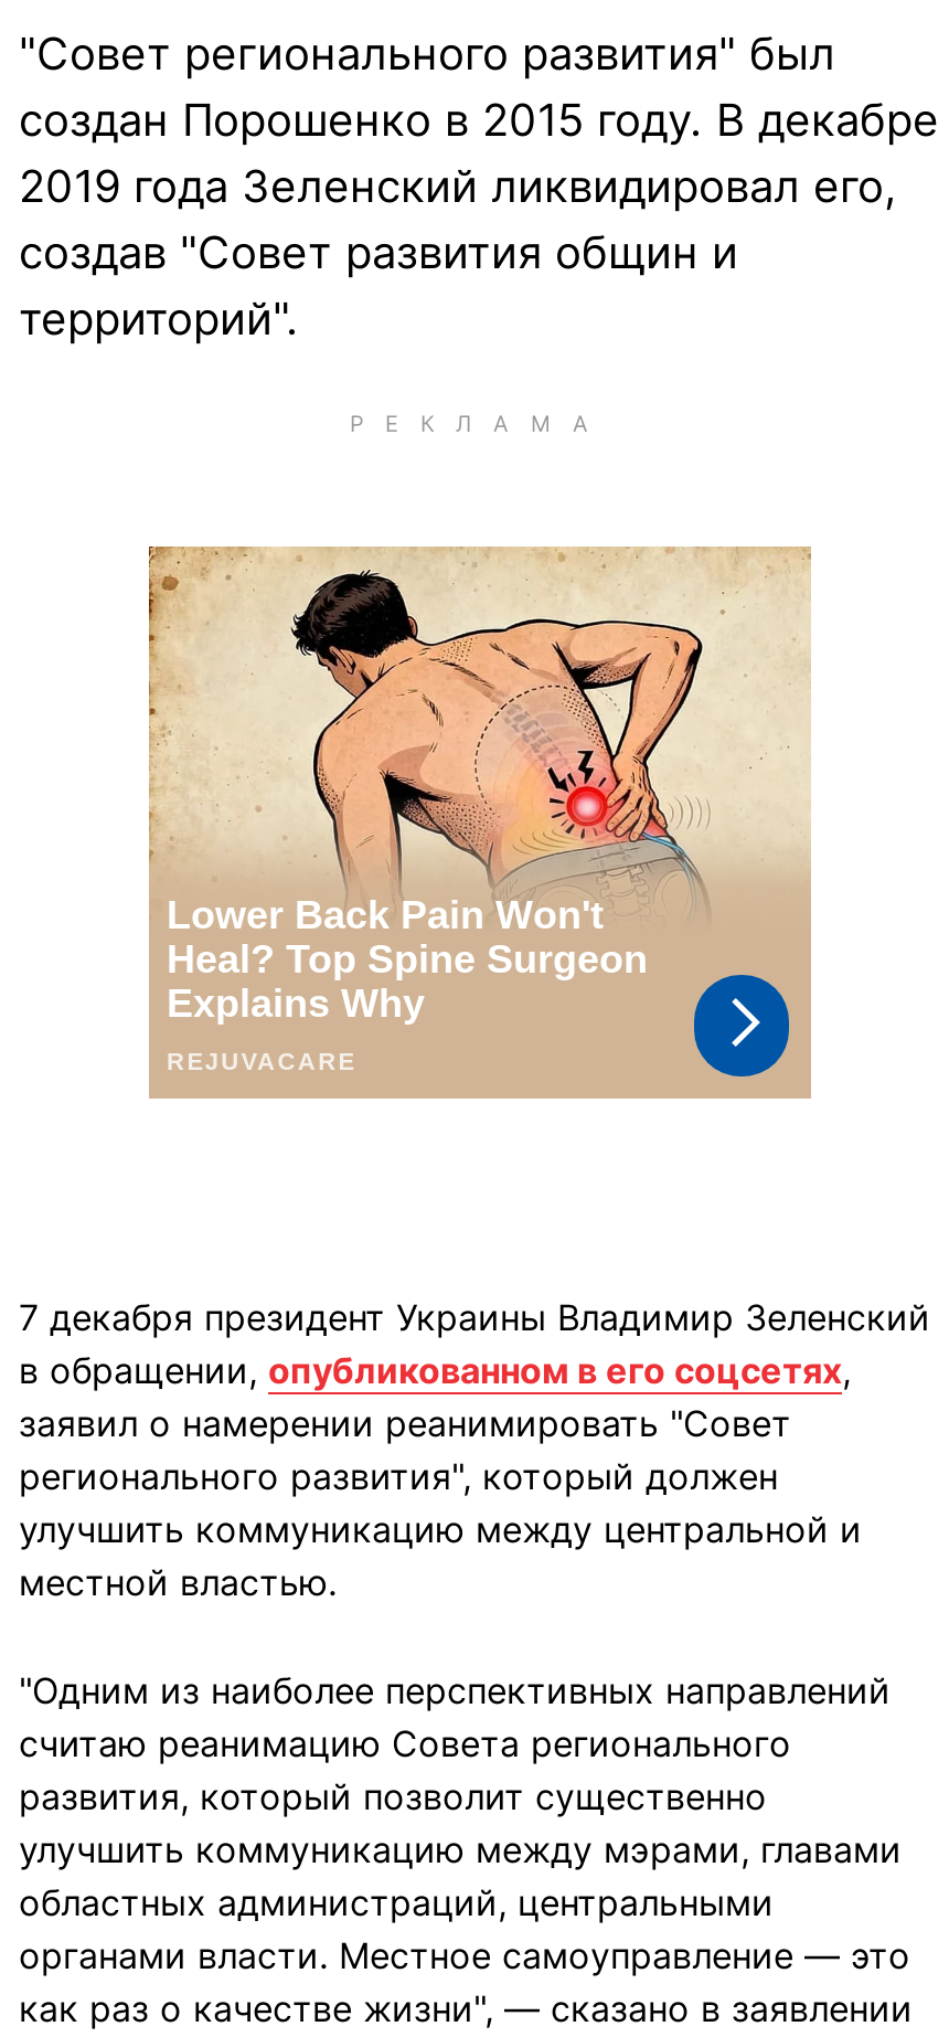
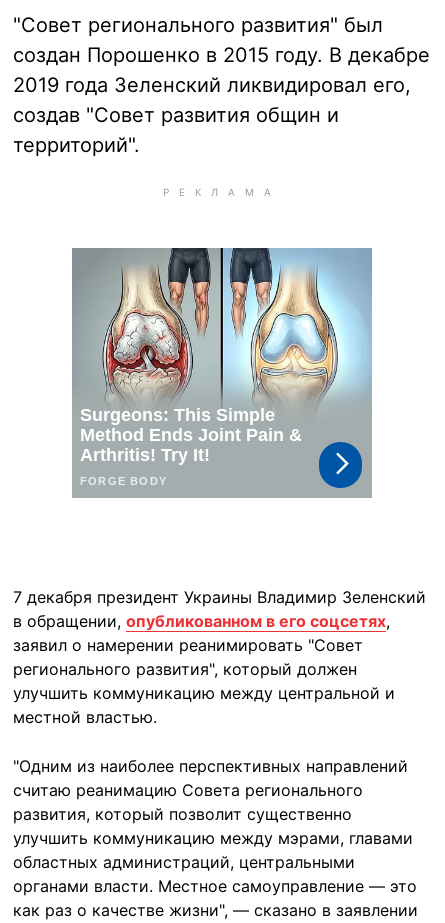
[147,544,813,1099] [image] -> [71,247,373,498] [image]

